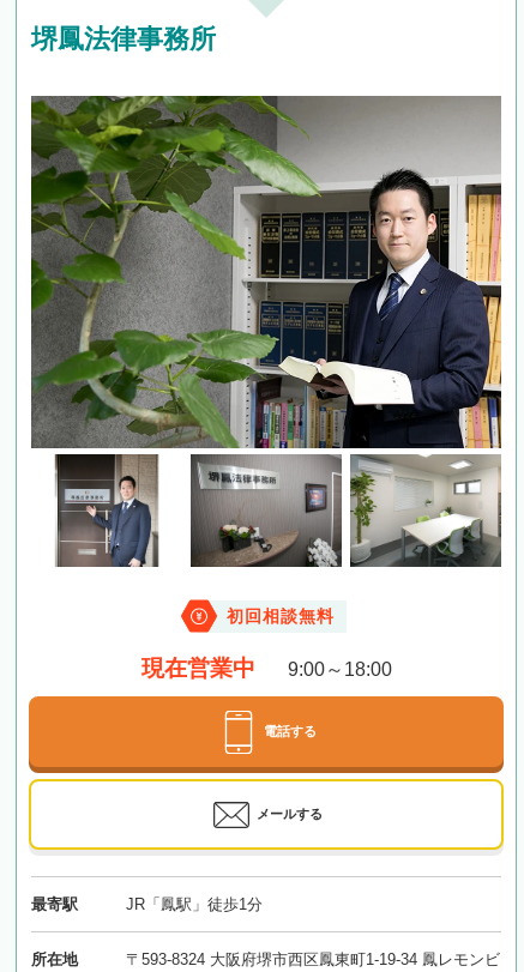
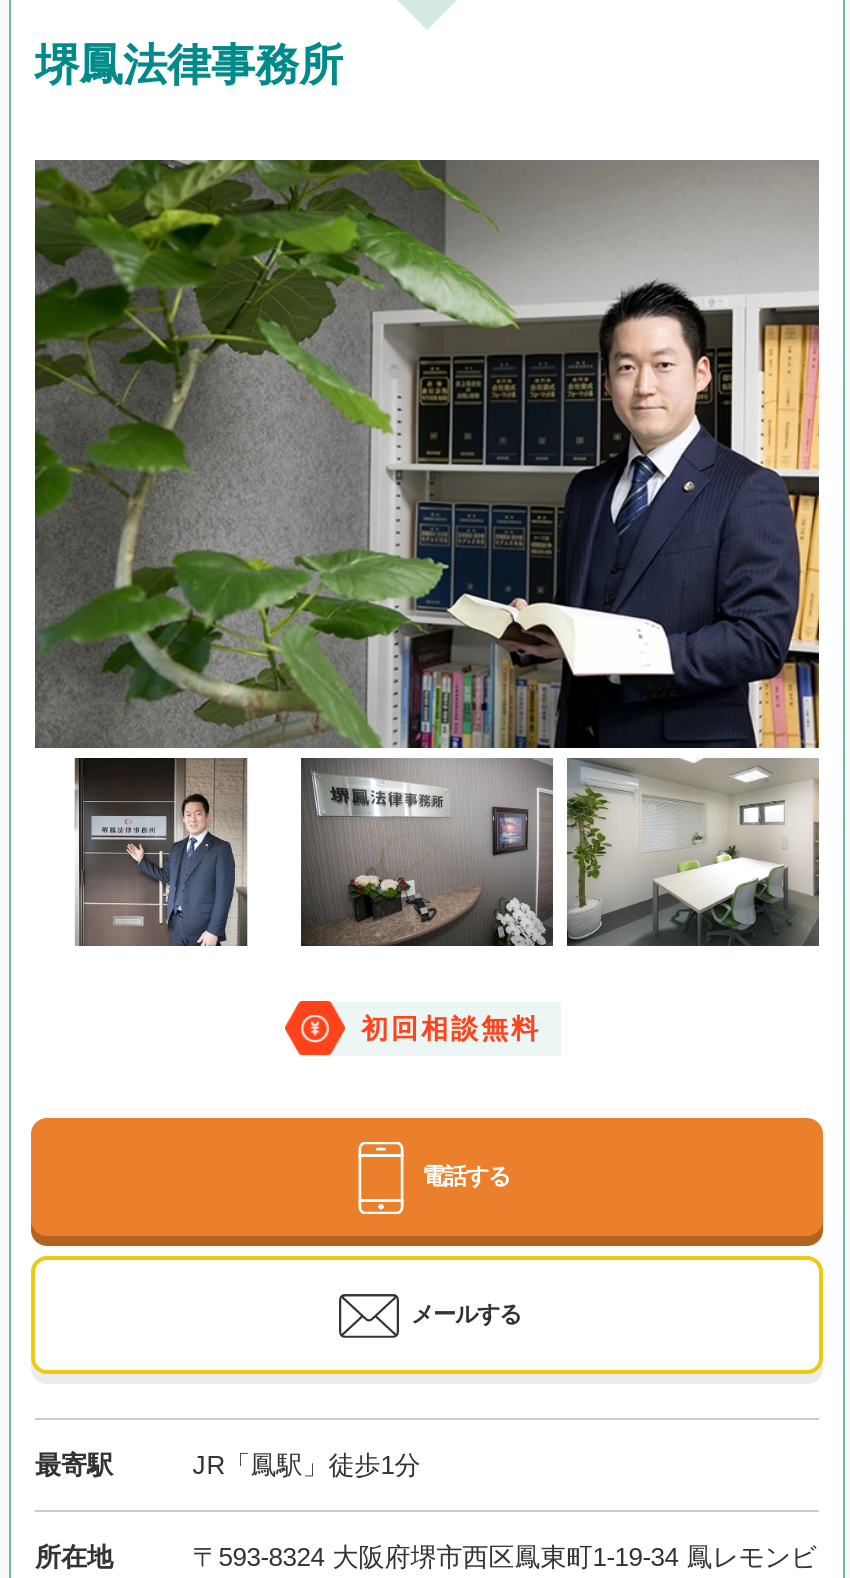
[141,655,392,681] 現在営業中 | 9:00～18:00 -> none

